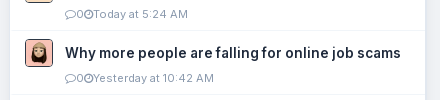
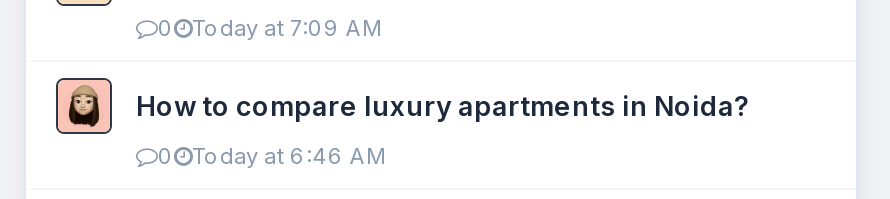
[76,7,188,21] 0 Today at 5:24 AM -> [158,14,382,42] 0 Today at 7:09 AM
[65,45,401,61] Why more people are falling for online job scams -> [136,90,748,122] How to compare luxury apartments in Noida?
[93,71,214,85] Yesterday at 10:42 AM -> [192,142,386,170] Today at 6:46 AM

